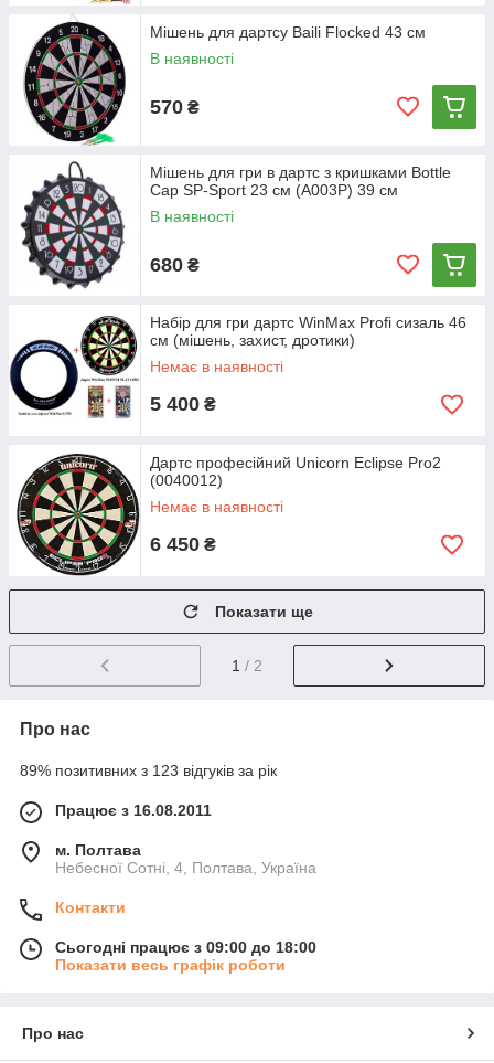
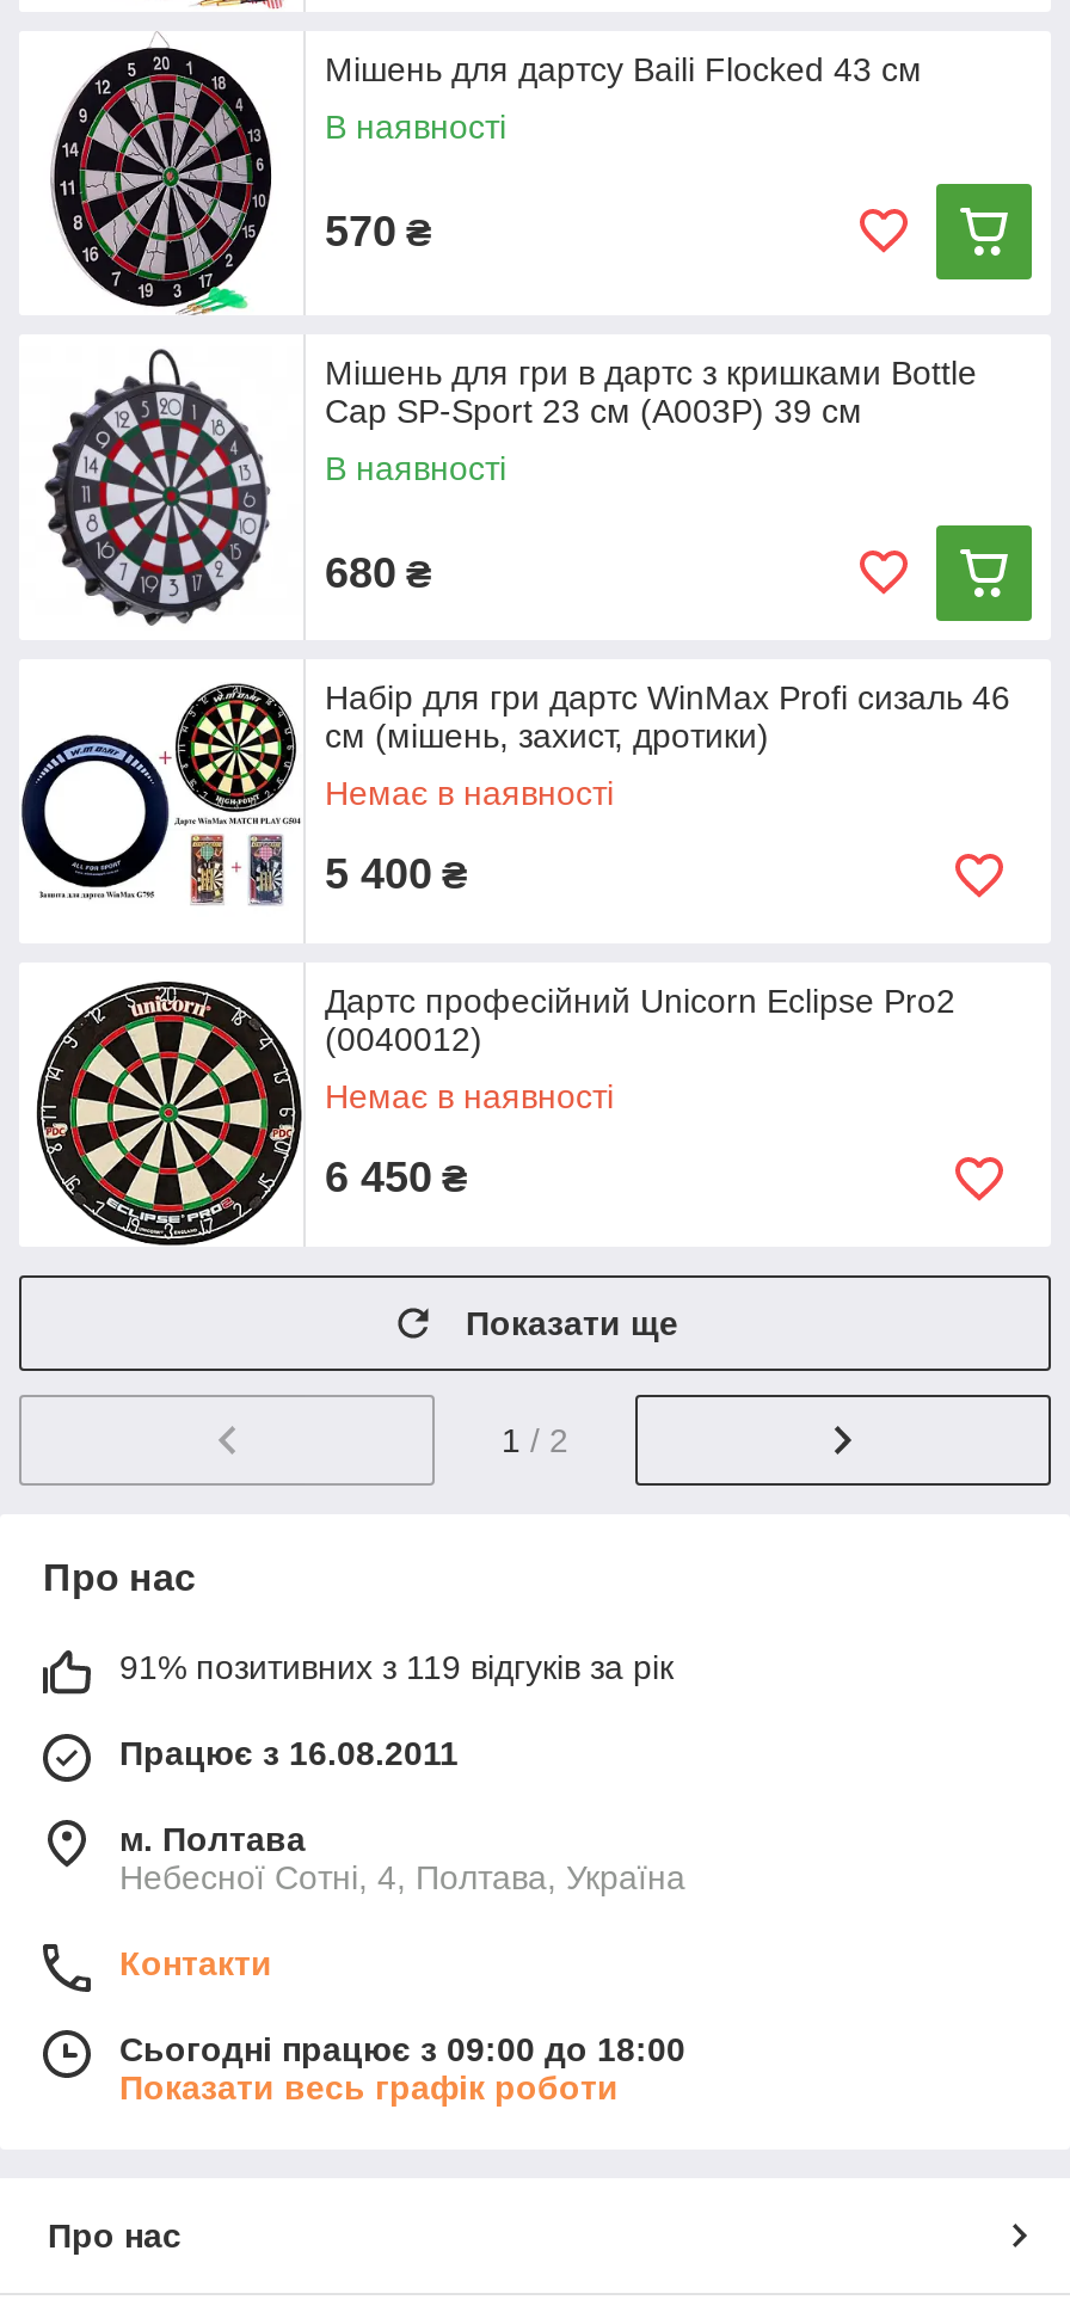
[20,762,277,779] 89% позитивних з 123 відгуків за рік -> [119,1648,674,1686] 91% позитивних з 119 відгуків за рік

